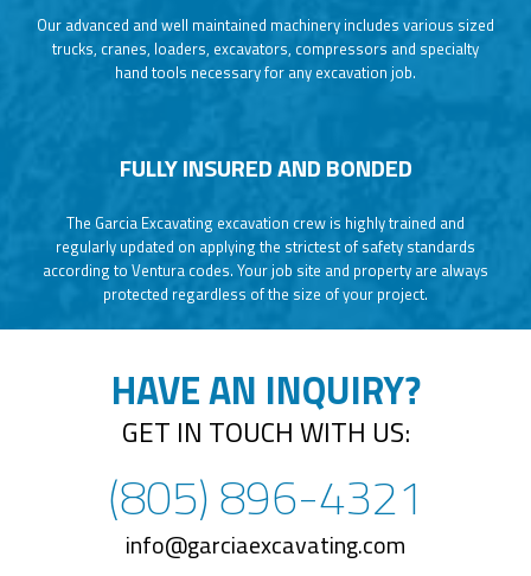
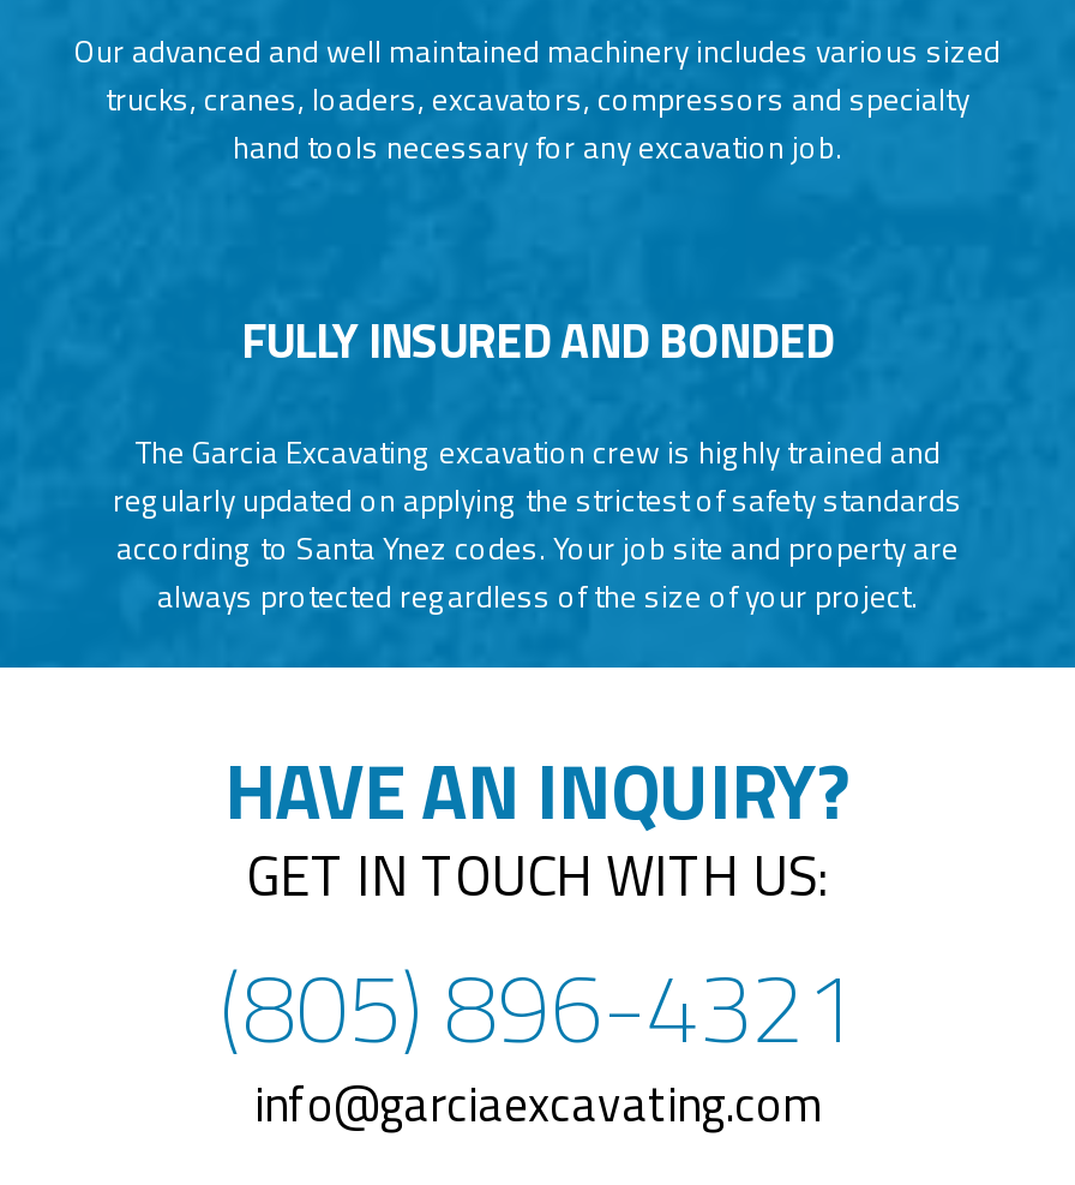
[43,258,488,306] according to Ventura codes. Your job site and property are always | protected regardless of the size of your project. -> [116,523,959,620] according to Santa Ynez codes. Your job site and property are | always protected regardless of the size of your project.

